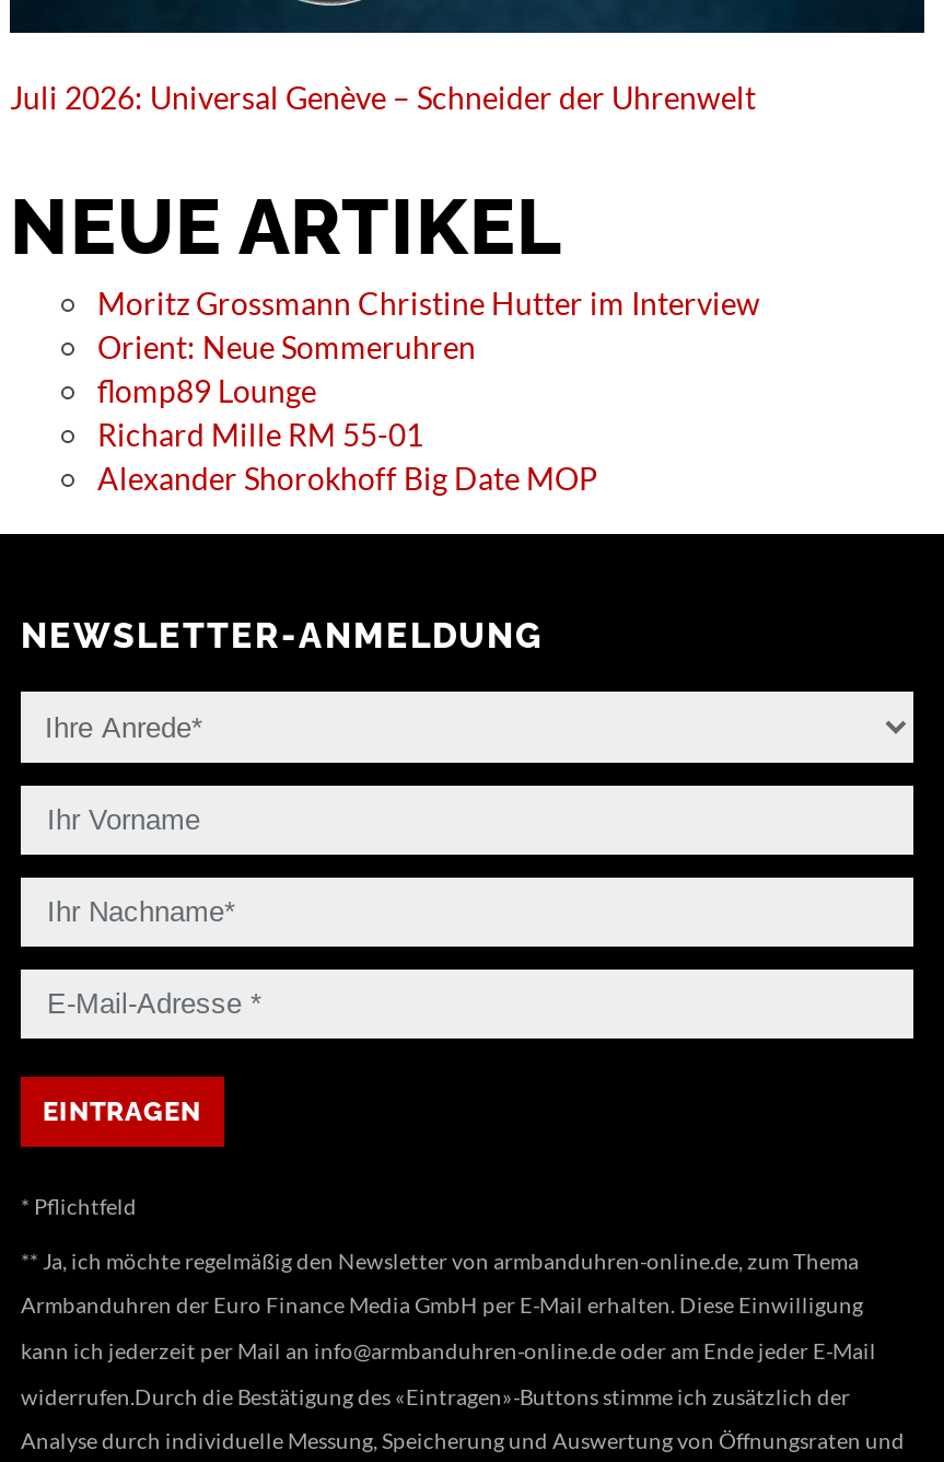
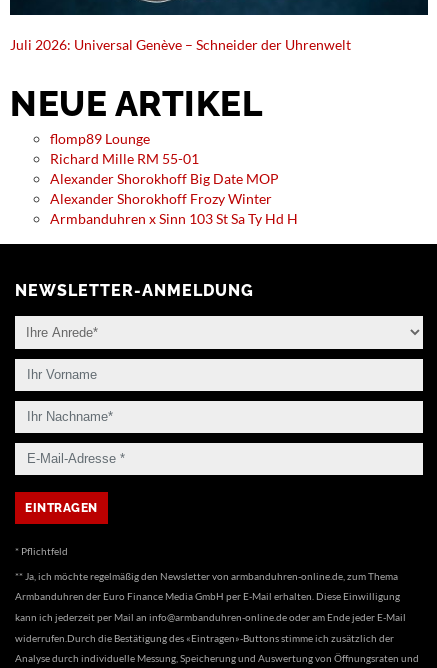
[97,284,760,365] Moritz Grossmann Christine Hutter im Interview | Orient: Neue Sommeruhren -> none
moved [97,372,598,496] -> [50,130,279,187]: flomp89 Lounge | Richard Mille RM 55-01 | Alexander Shorokhoff Big Date MOP
none -> [50,190,298,227] Alexander Shorokhoff Frozy Winter | Armbanduhren x Sinn 103 St Sa Ty Hd H

